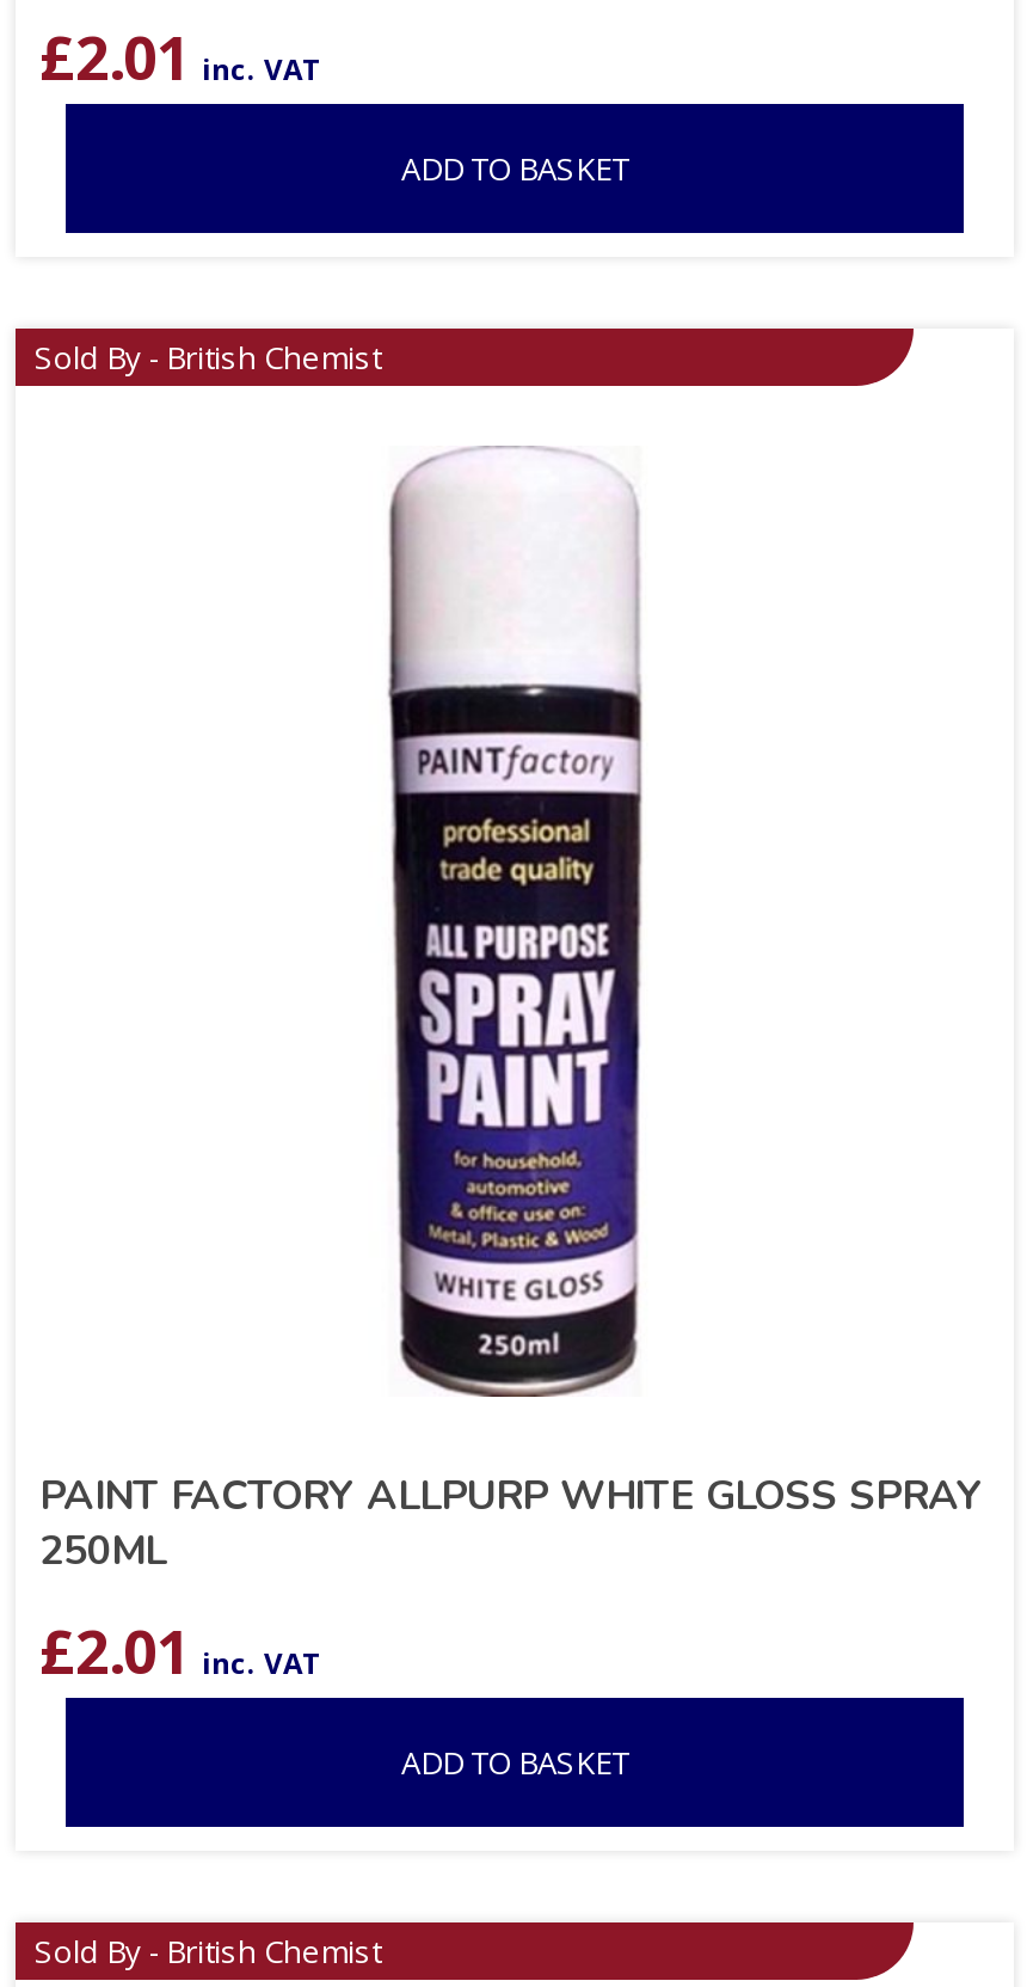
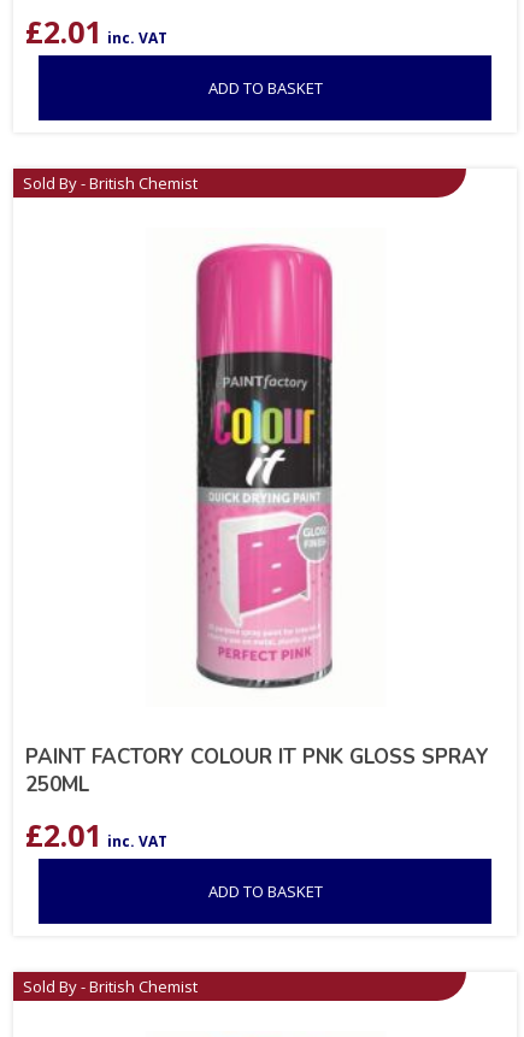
[39,446,983,1523] [image] | PAINT FACTORY ALLPURP WHITE GLOSS SPRAY -> [25,230,489,771] [image] | PAINT FACTORY COLOUR IT PNK GLOSS SPRAY

